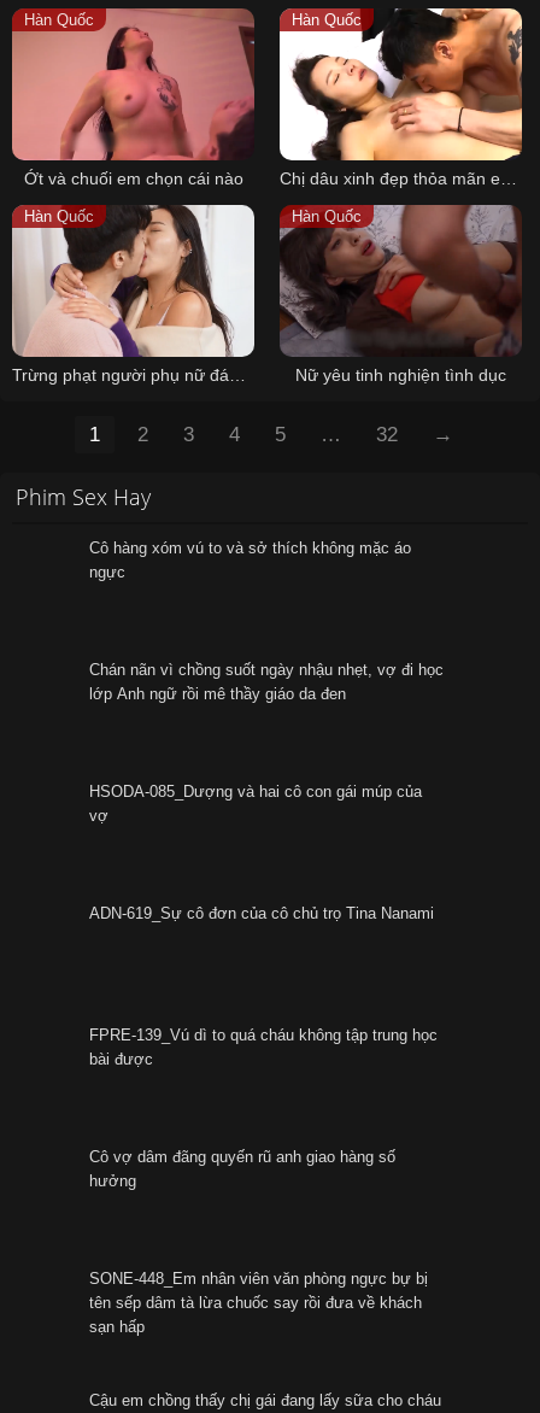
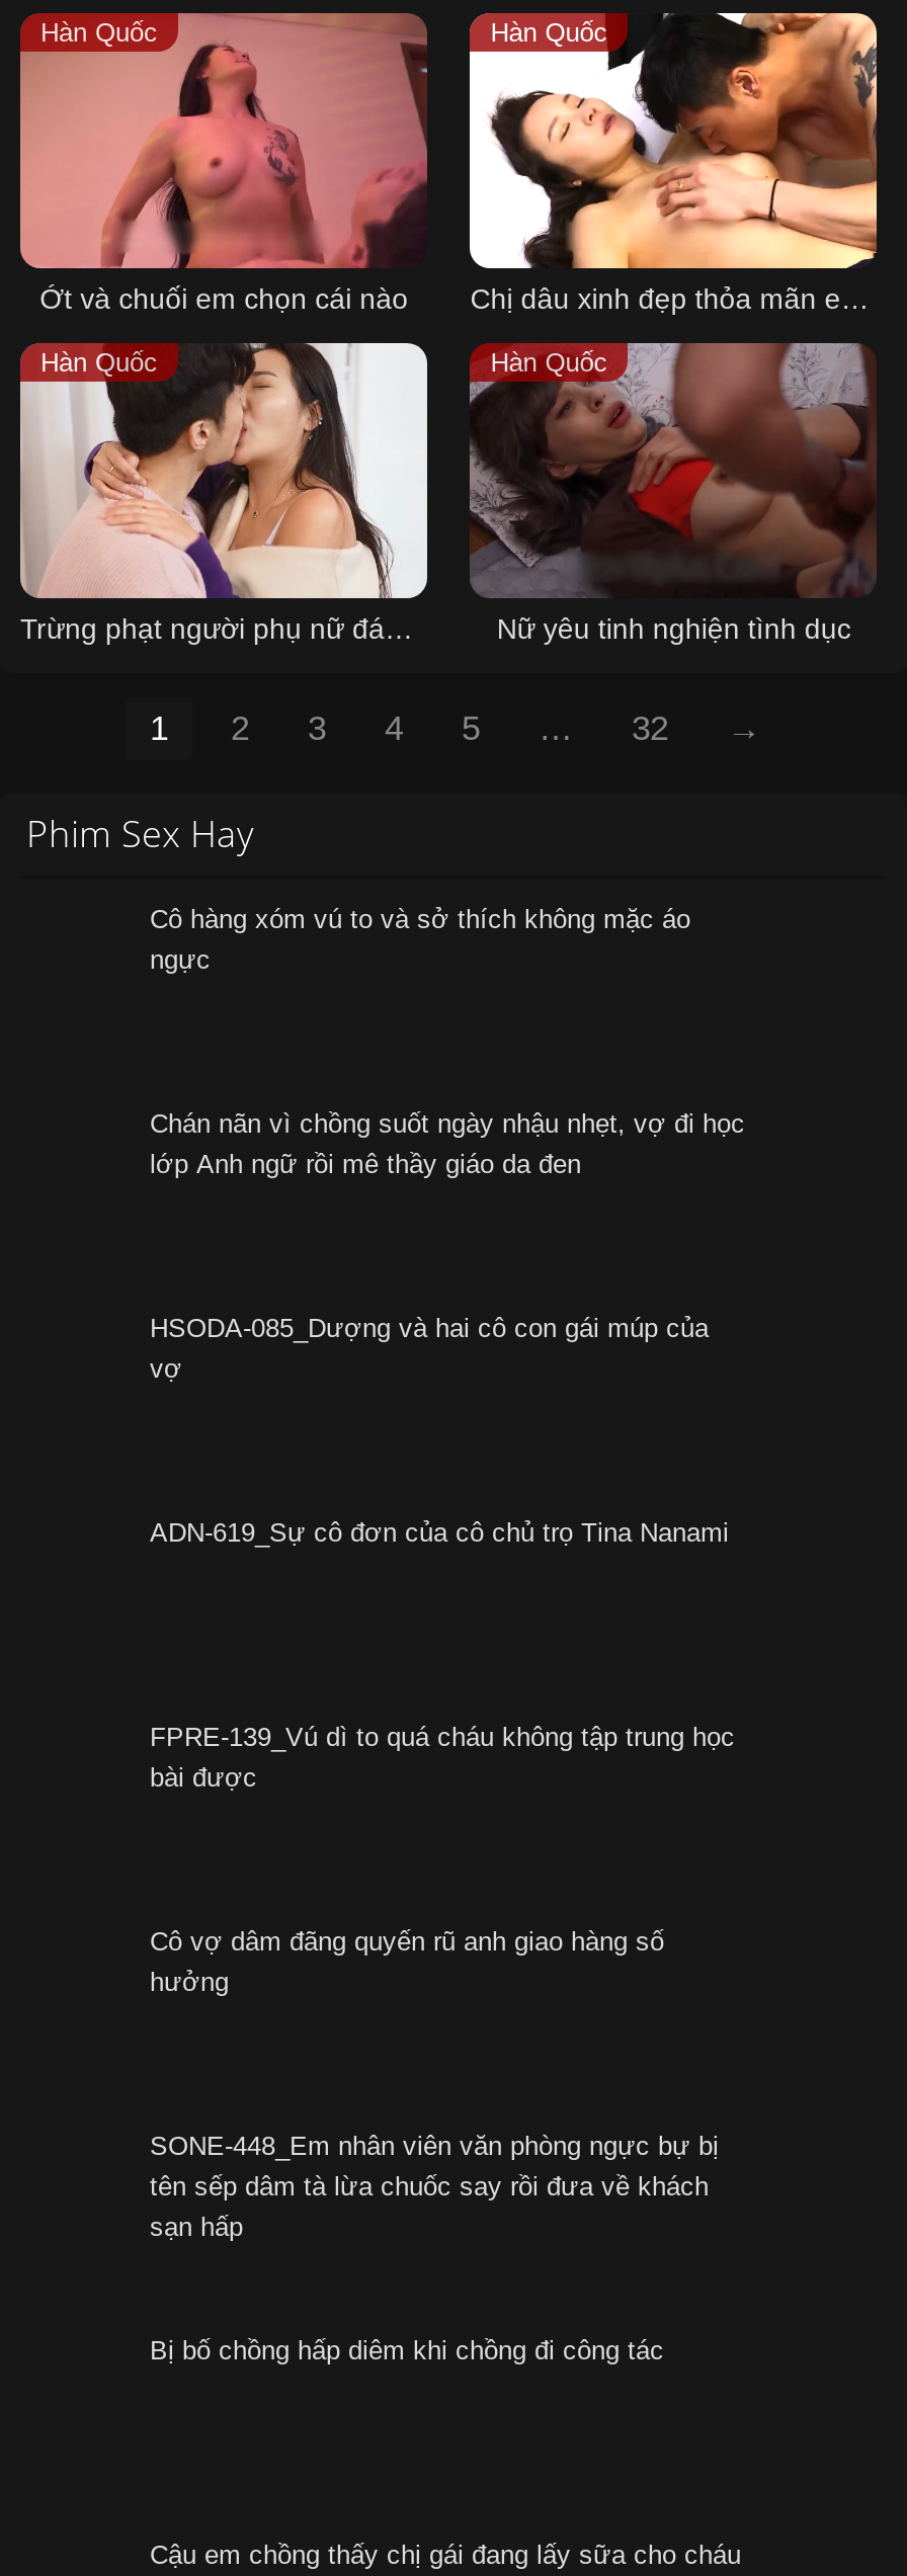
none -> [150,2334,664,2365] Bị bố chồng hấp diêm khi chồng đi công tác

